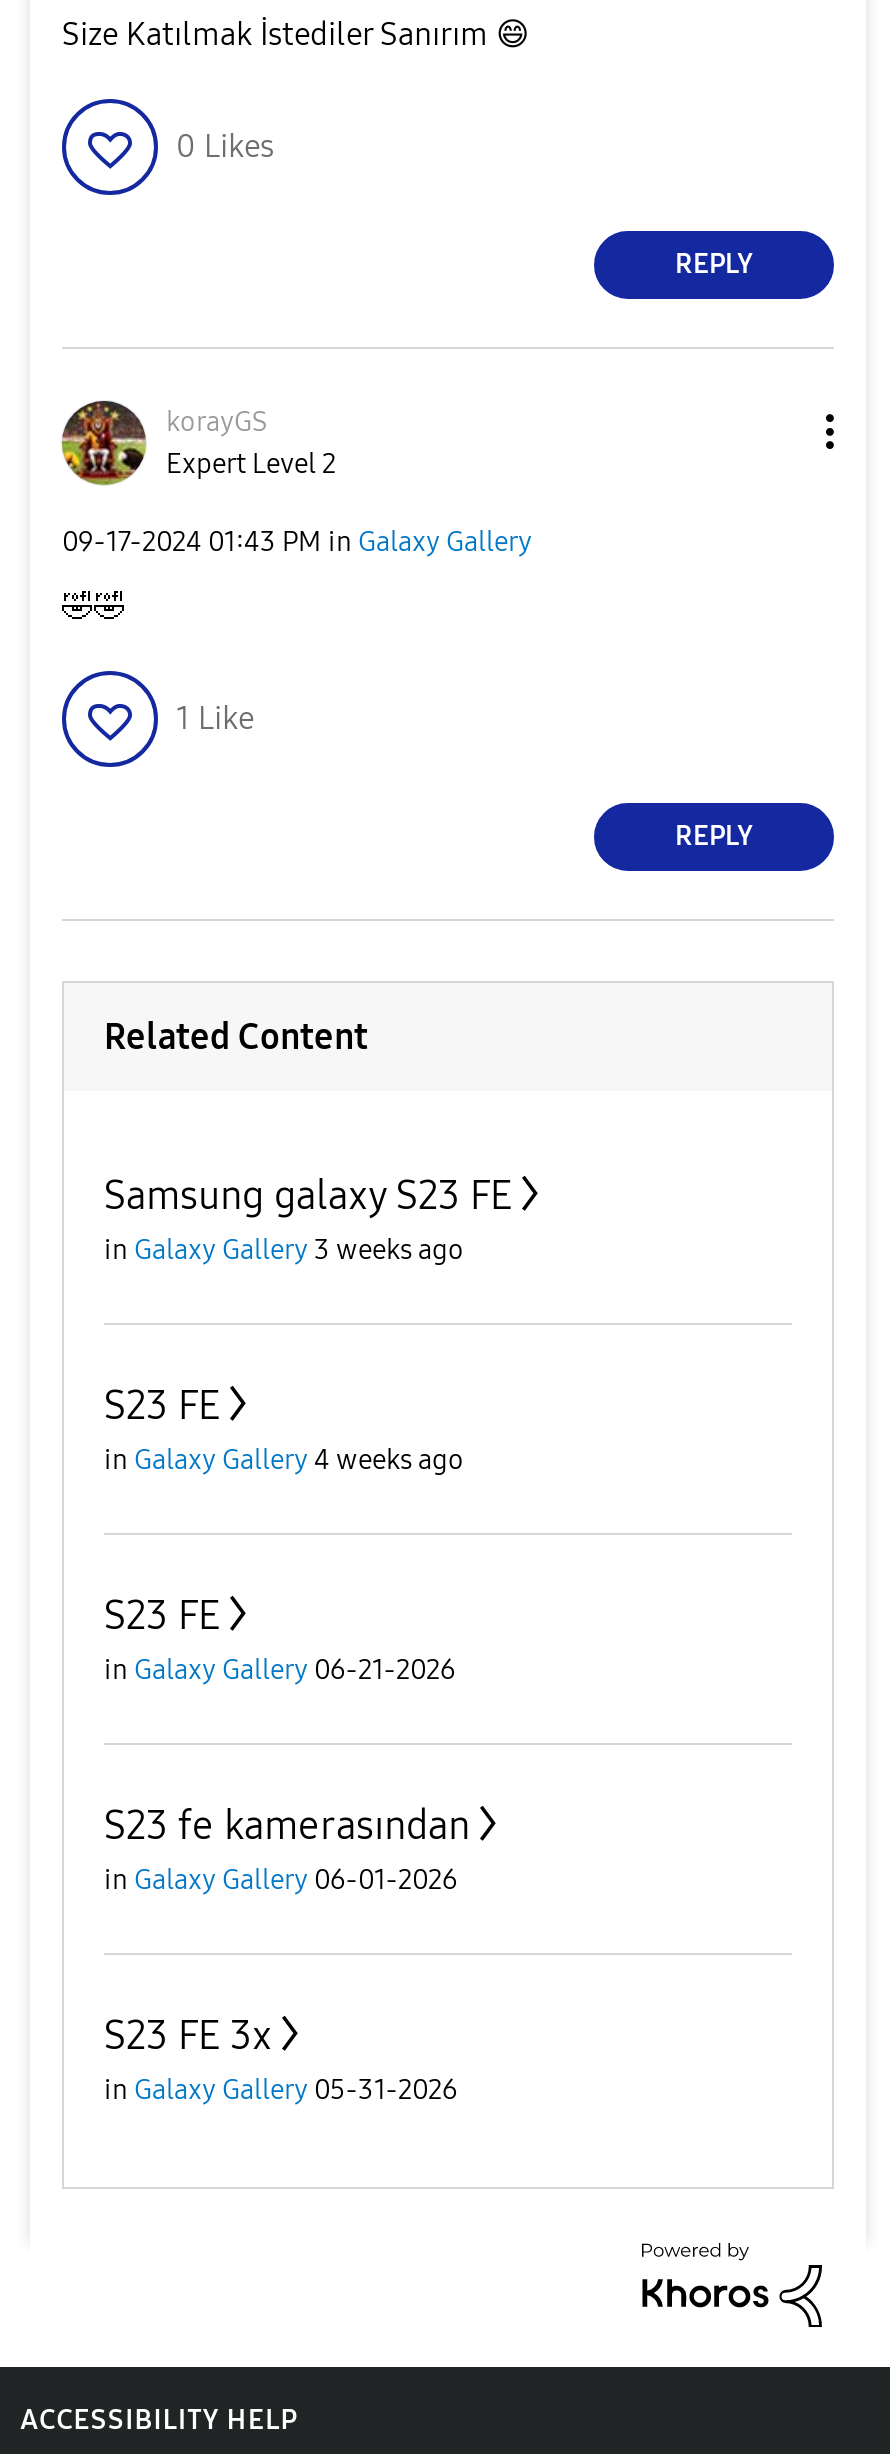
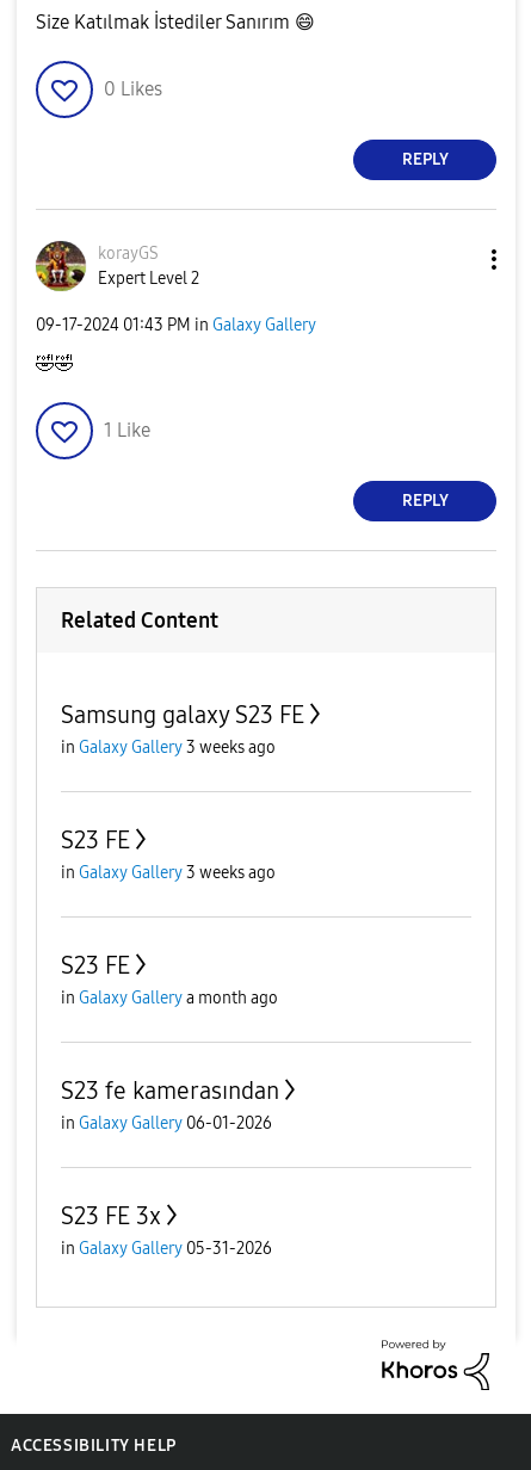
[104,1442,464,1476] in Galaxy Gallery 4 weeks ago -> [61,862,276,883] in Galaxy Gallery 3 weeks ago
[104,1652,456,1686] in Galaxy Gallery 06-21-2026 -> [61,988,278,1008] in Galaxy Gallery a month ago

